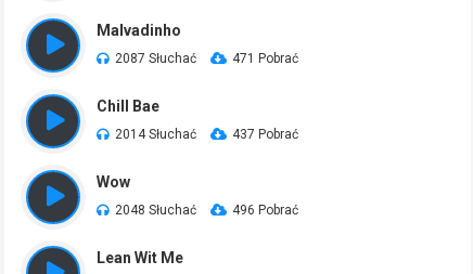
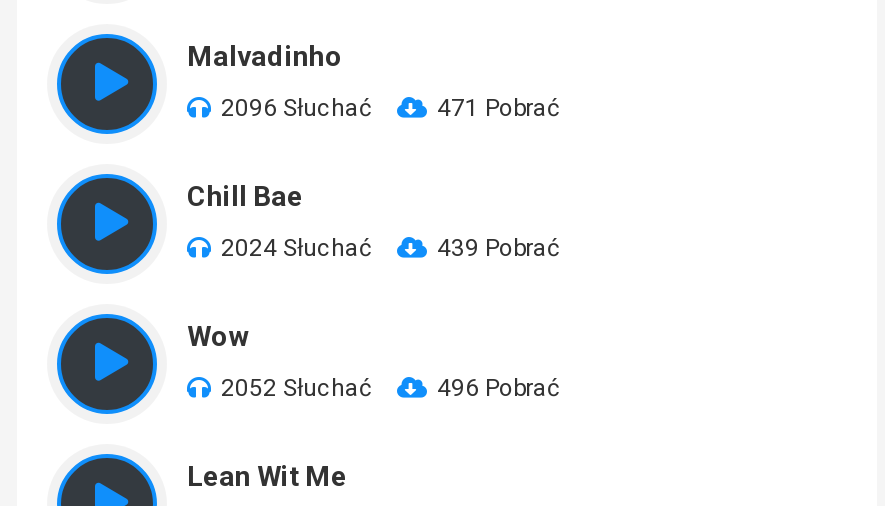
[115,51,196,66] 2087 Słuchać -> [221,94,371,122] 2096 Słuchać
[115,127,196,142] 2014 Słuchać -> [221,234,371,262] 2024 Słuchać
[232,127,298,142] 437 Pobrać -> [437,234,559,262] 439 Pobrać
[115,203,196,218] 2048 Słuchać -> [221,374,371,402] 2052 Słuchać

